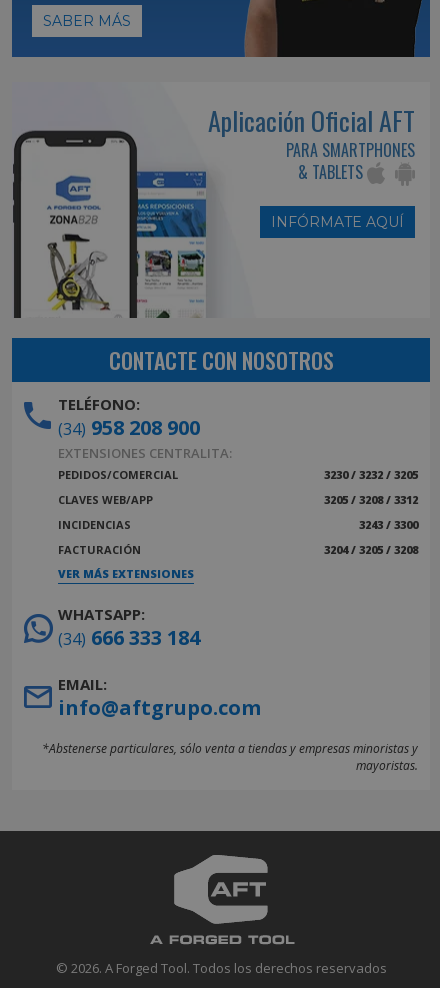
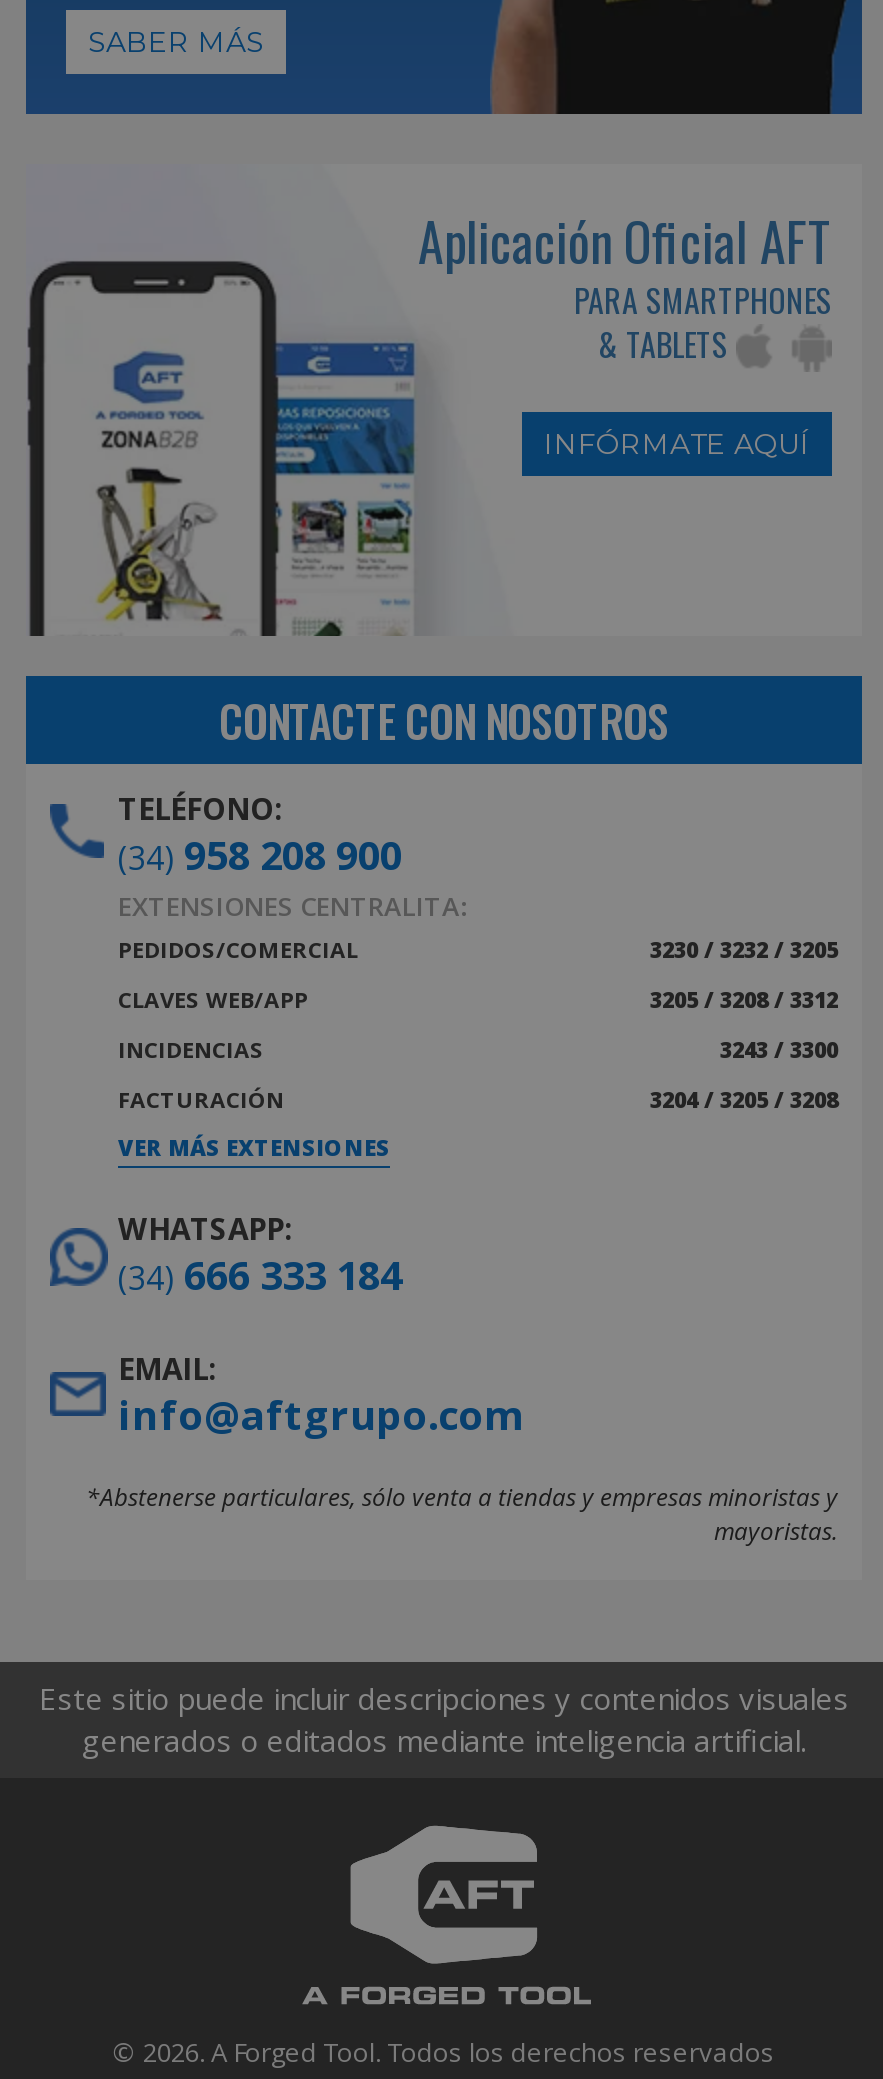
none -> [39,1678,849,1760] Este sitio puede incluir descripciones y contenidos visuales | generados o editados mediante inteligencia artificial.

